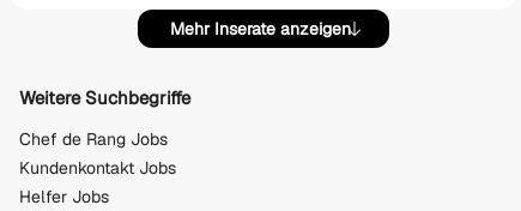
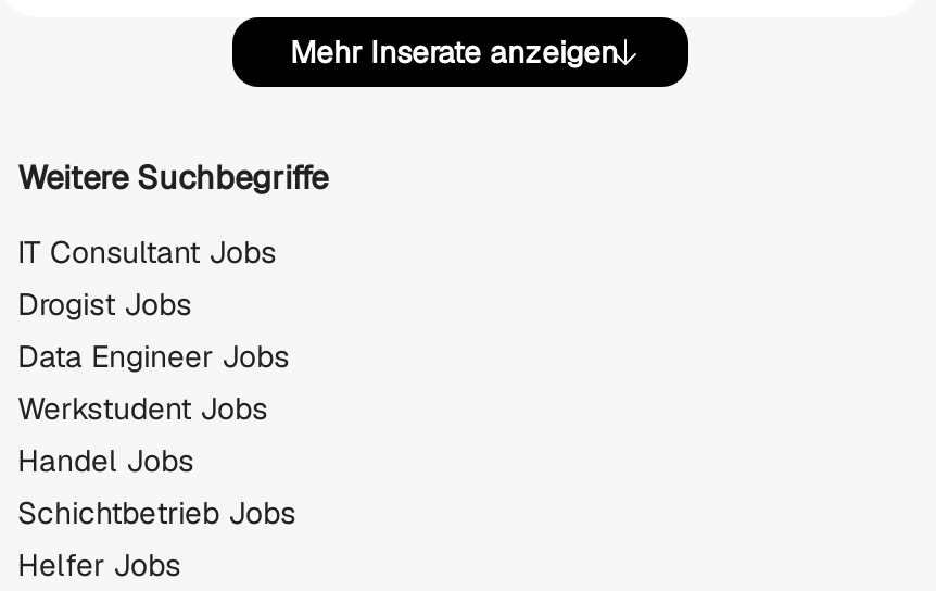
[19,128,176,179] Chef de Rang Jobs | Kundenkontakt Jobs -> [17,232,295,532] IT Consultant Jobs | Drogist Jobs | Data Engineer Jobs | Werkstudent Jobs | Handel Jobs | Schichtbetrieb Jobs

